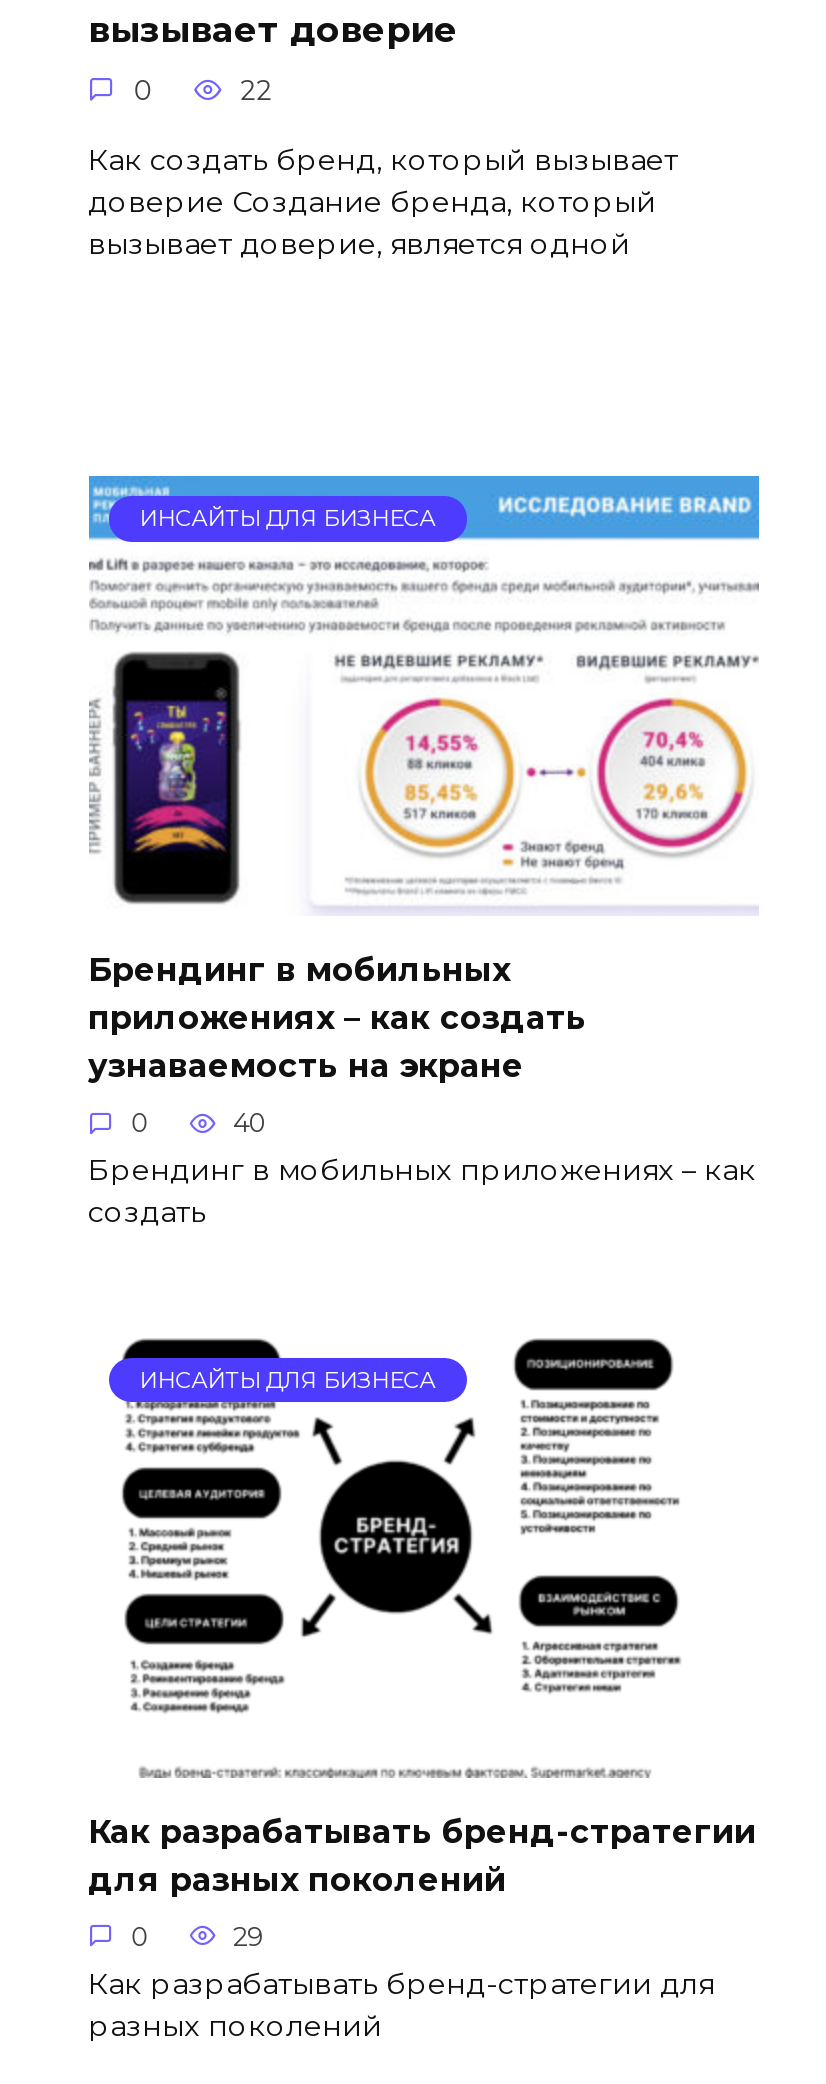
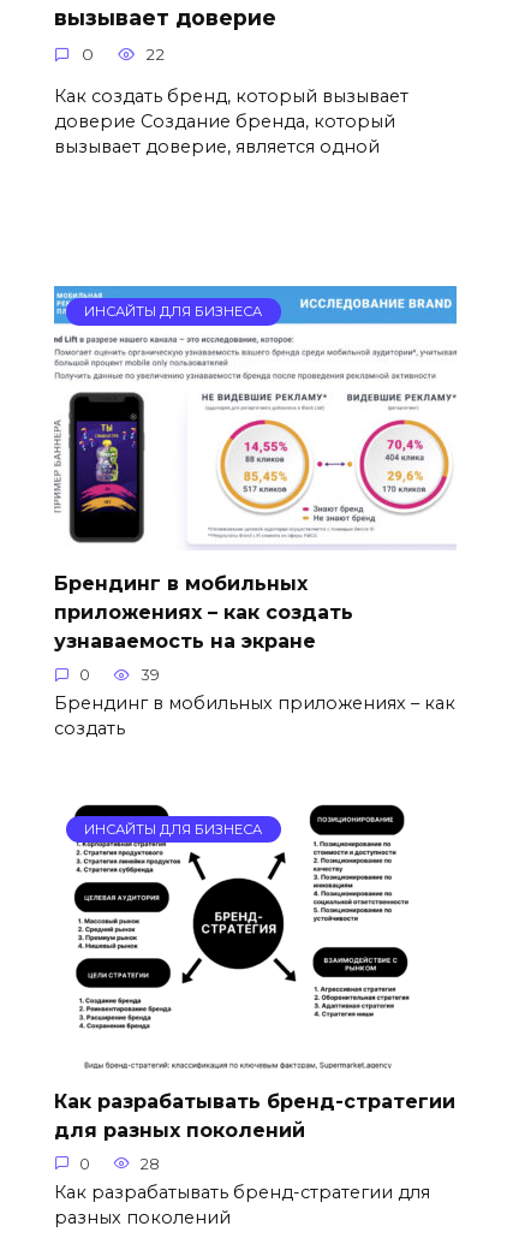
[233,1108,267,1138] 40 -> [141,666,160,684] 39
[233,1922,263,1952] 29 -> [141,1155,160,1173] 28

